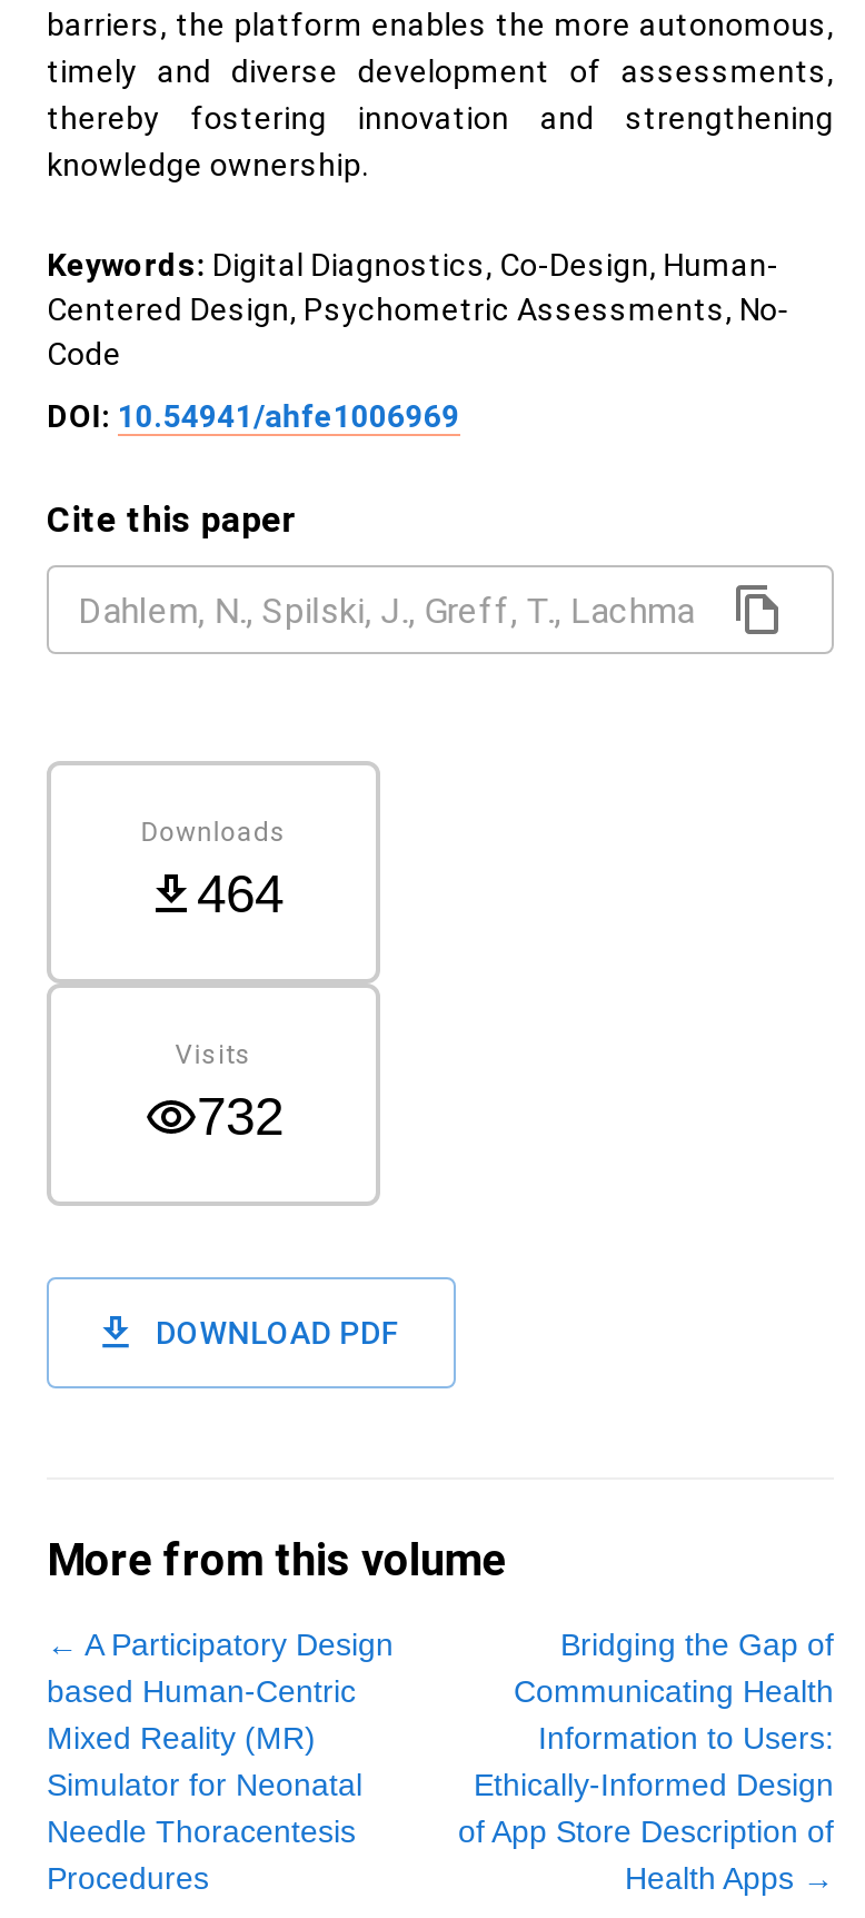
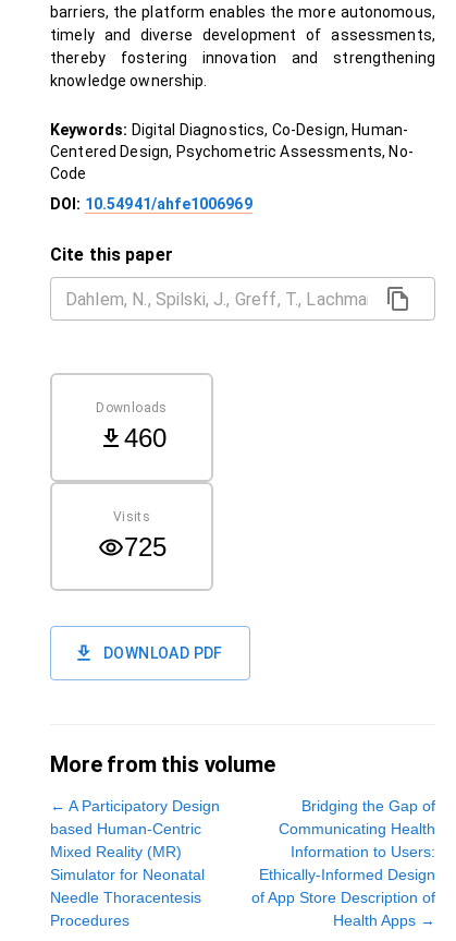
[197,862,284,922] 464 -> [124,423,166,452] 460
[197,1085,284,1145] 732 -> [124,532,166,561] 725

